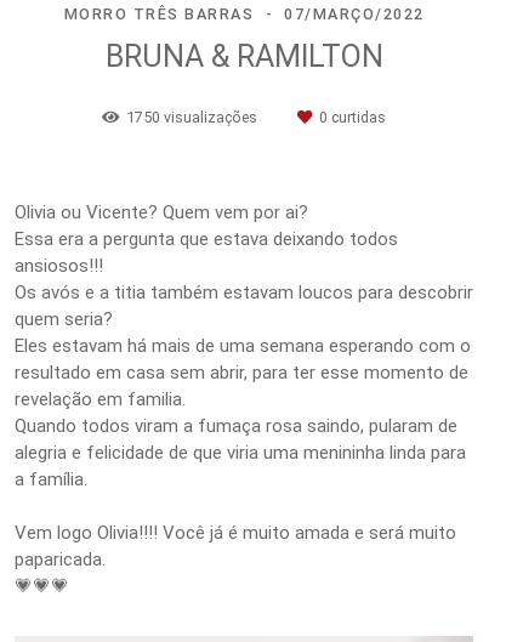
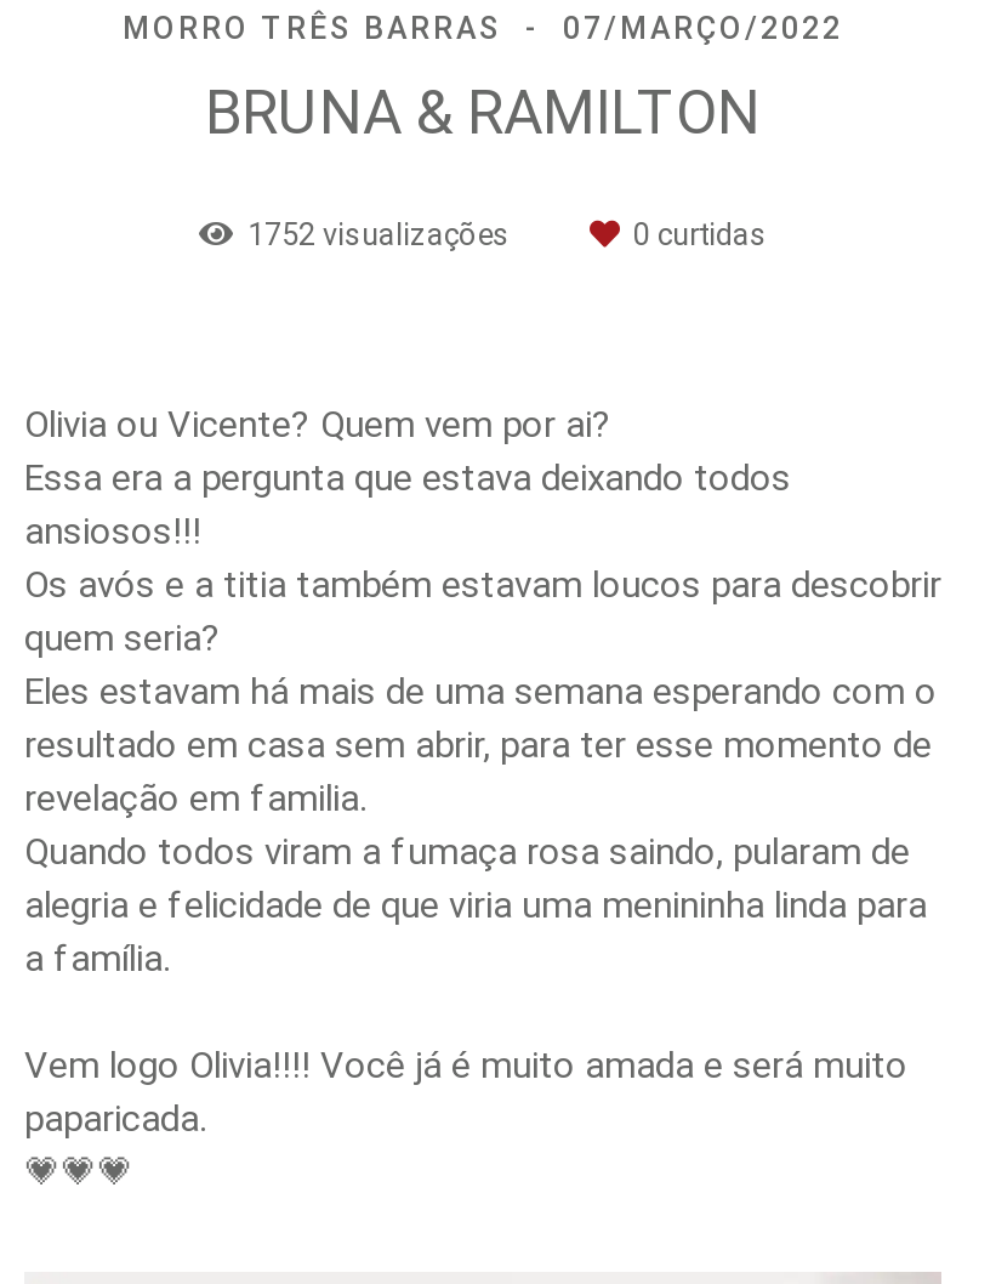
[126,108,261,126] 1750 visualizações -> [247,215,517,252] 1752 visualizações

